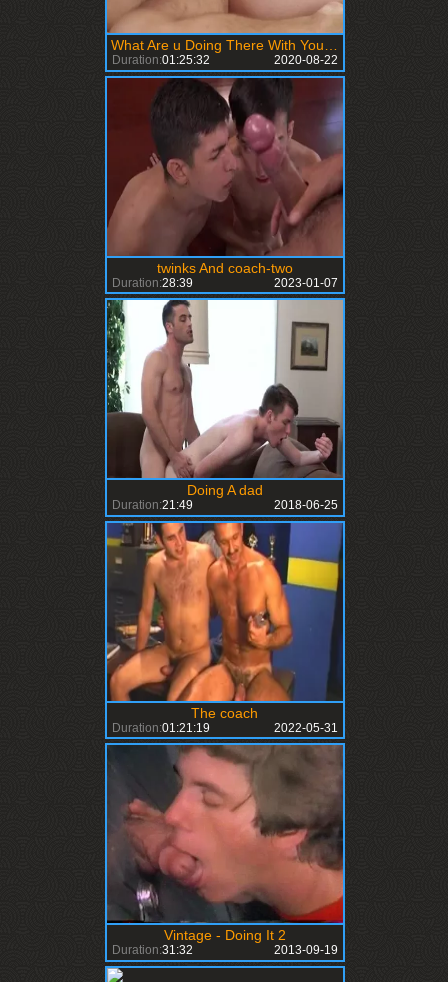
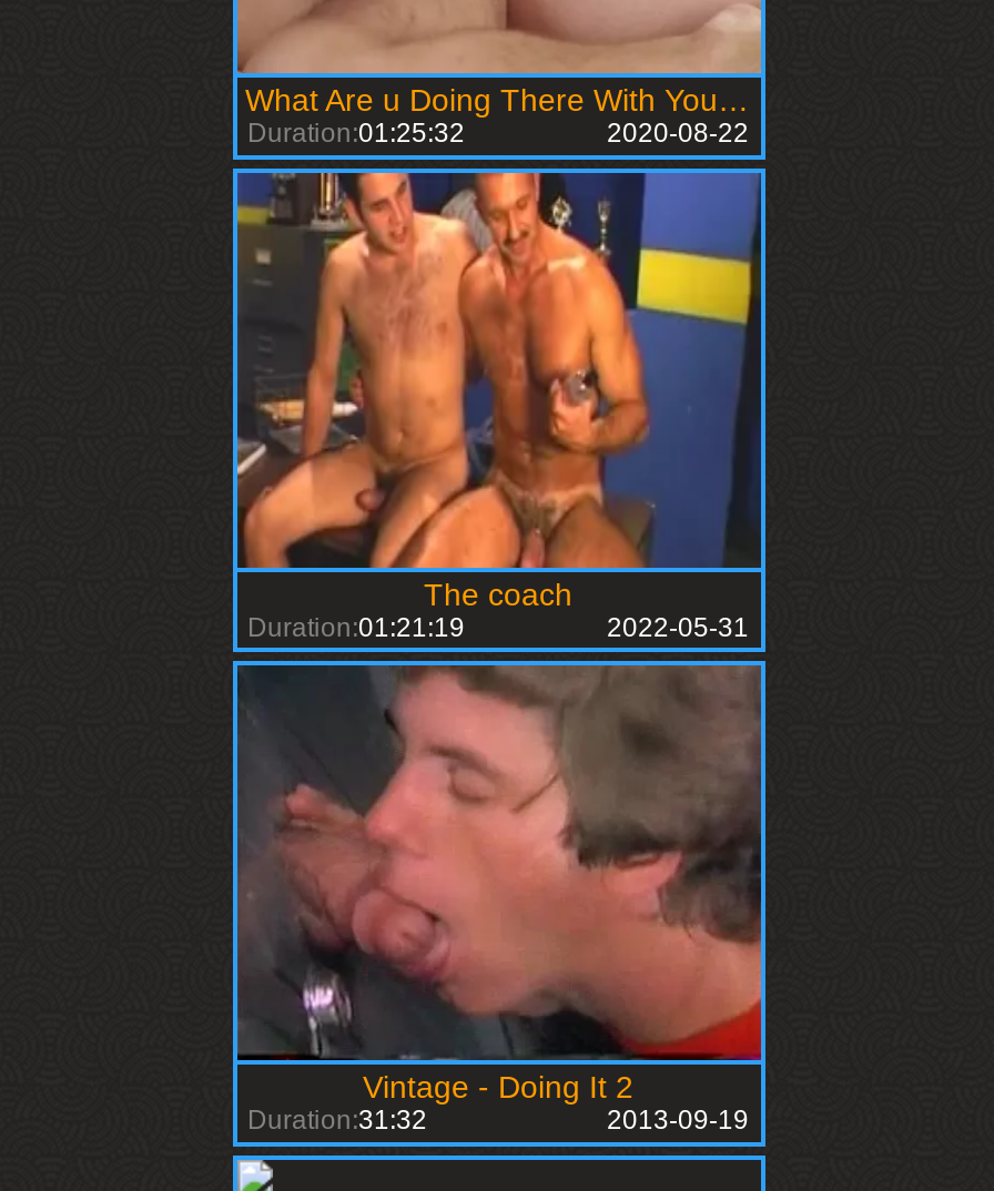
[107,78,343,289] [image] | twinks And coach-two | Duration:28:39 | 2023-01-07 -> none
[107,299,343,512] [image] | Doing A dad | Duration:21:49 | 2018-06-25 -> none

